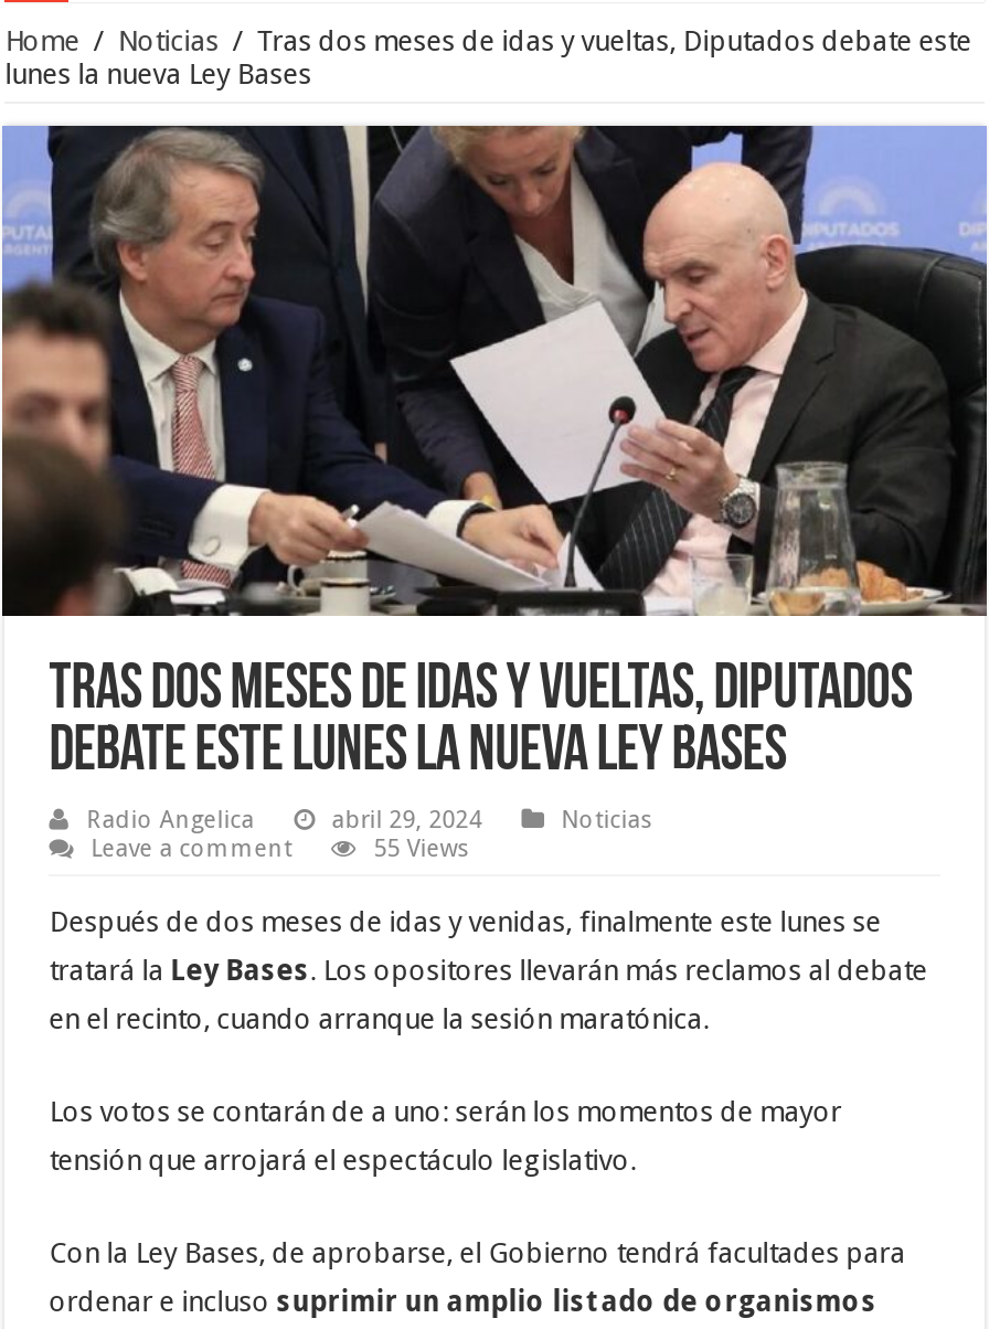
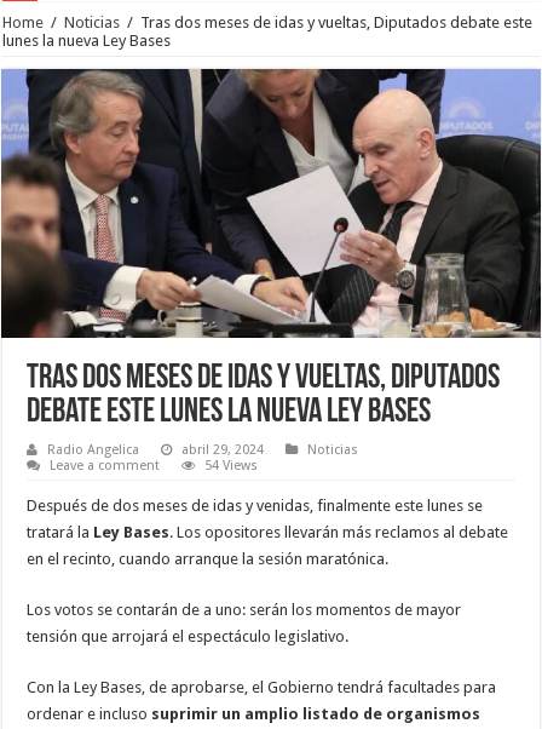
[374,835,471,864] 55 Views -> [205,458,258,474] 54 Views

